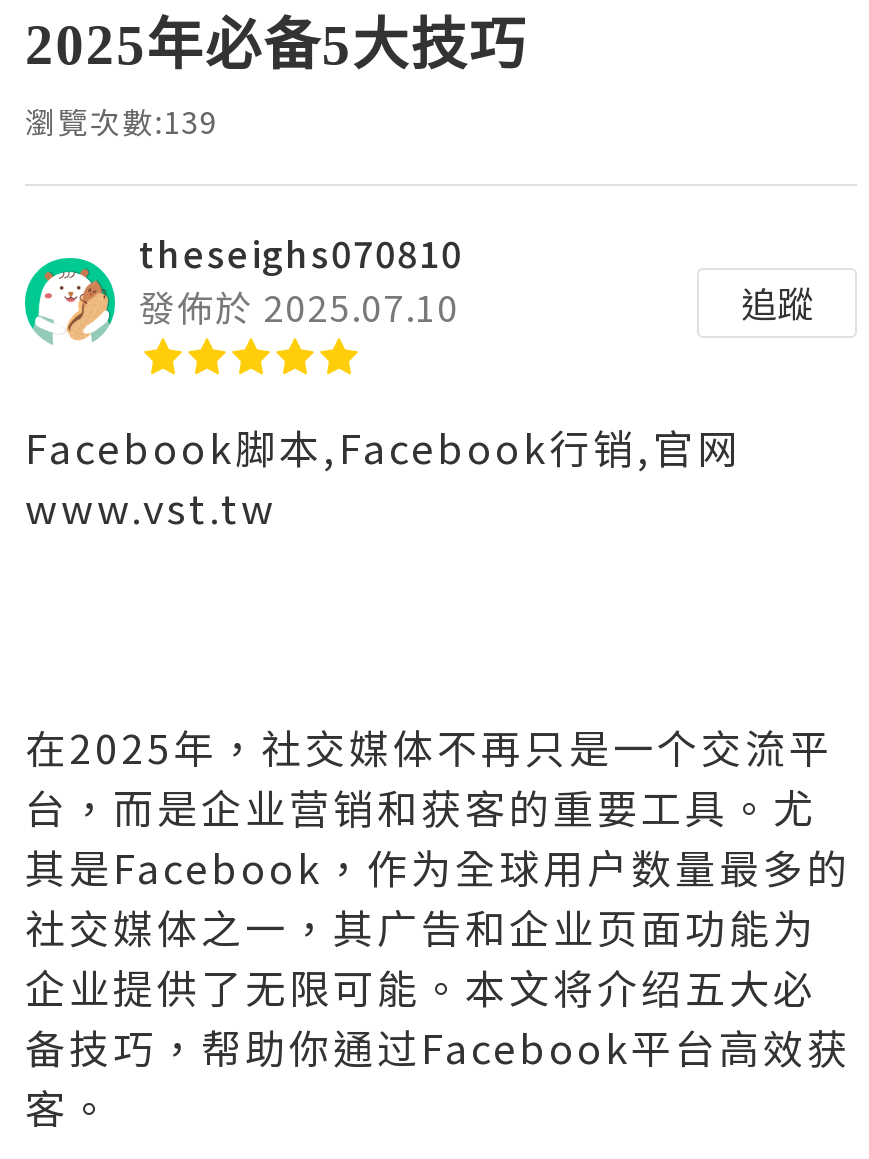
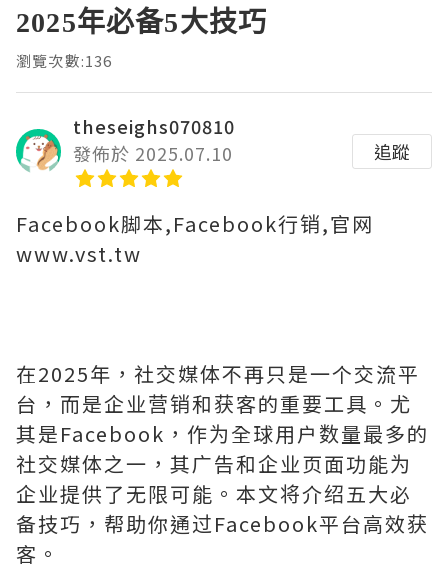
[25,100,218,142] 瀏覽次數:139 -> [16,50,113,71] 瀏覽次數:136

